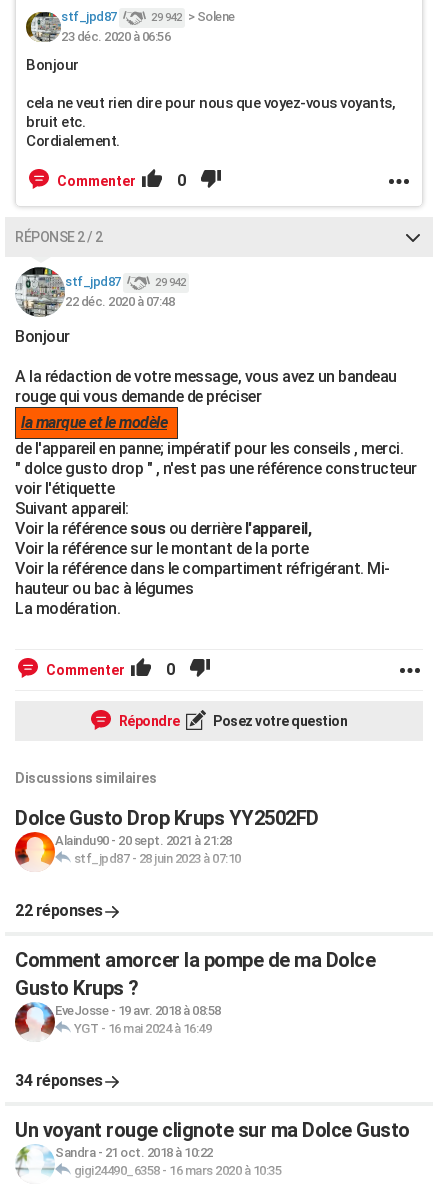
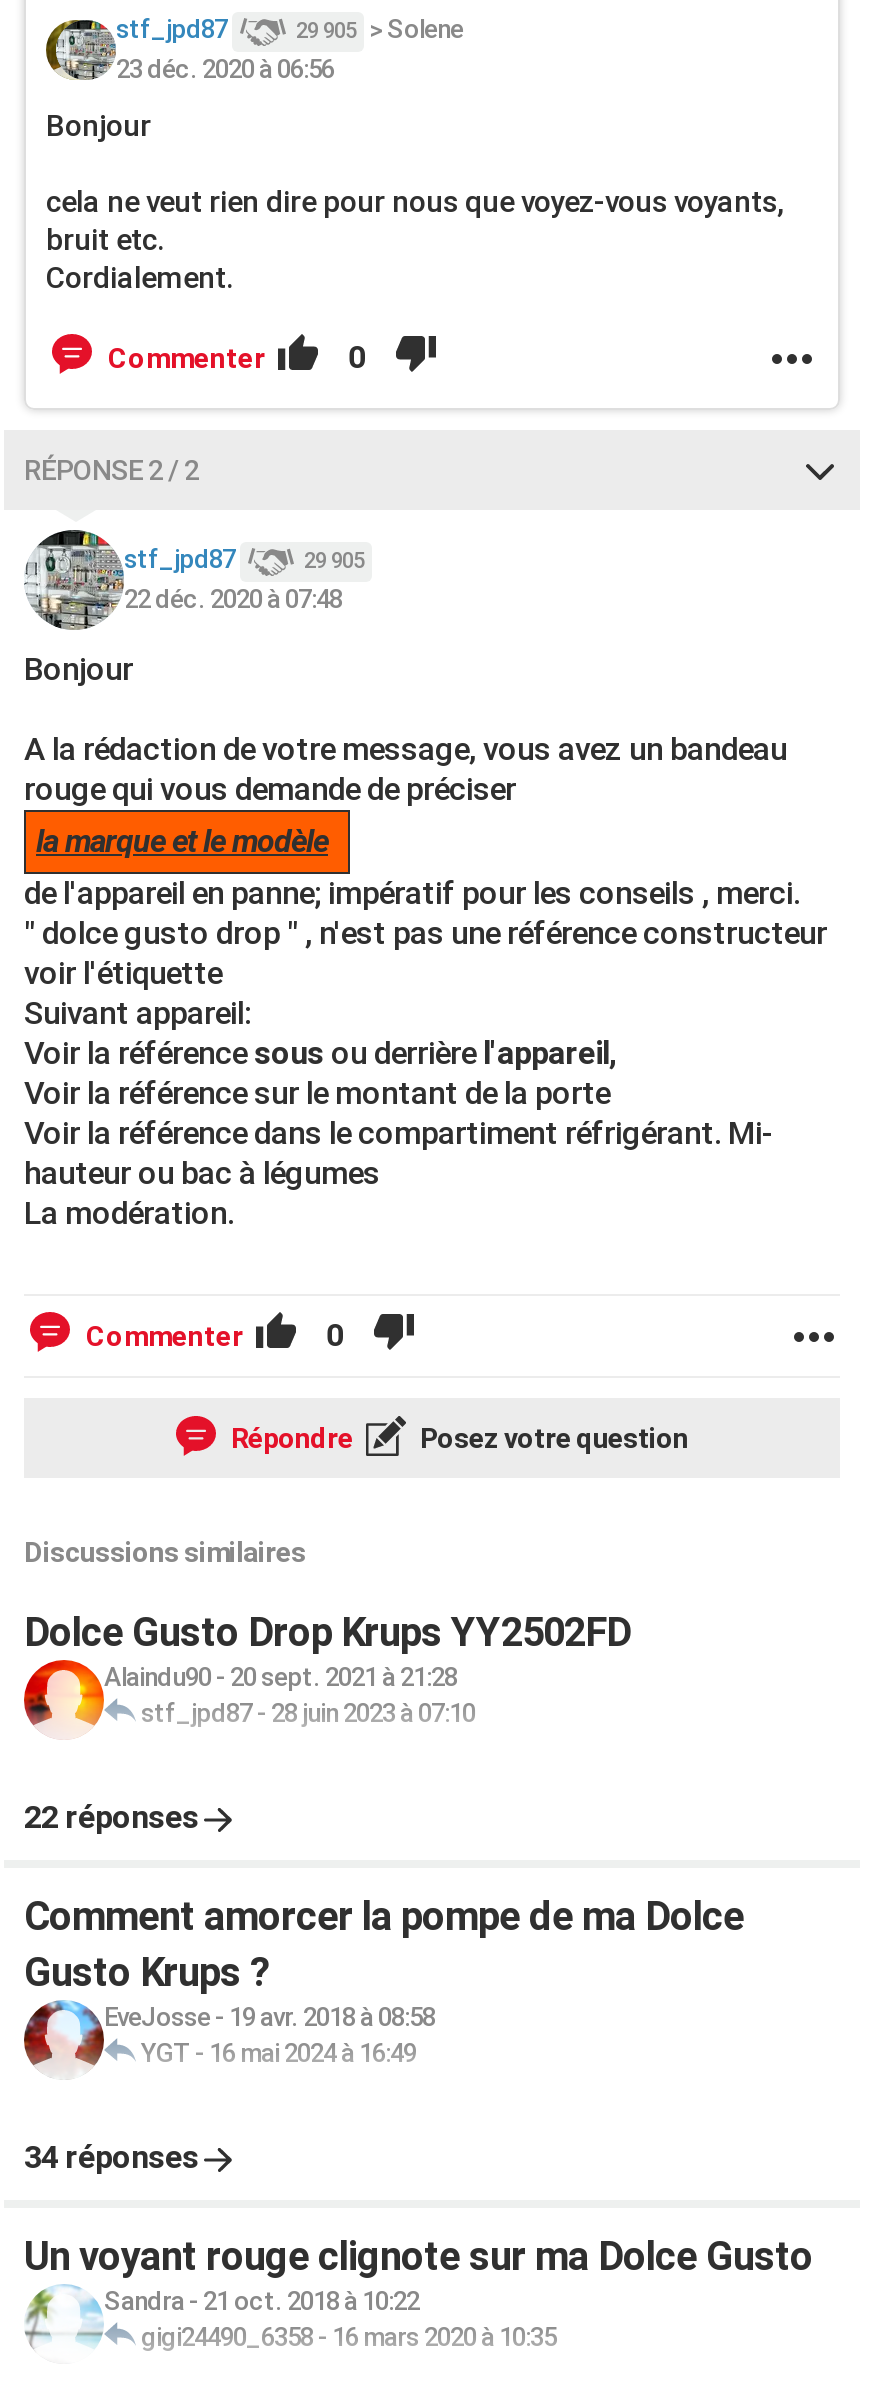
[151,9,234,24] 29 942 > Solene -> [296,15,463,45] 29 905 > Solene
[155,276,185,289] 29 942 -> [304,548,364,574] 29 905

